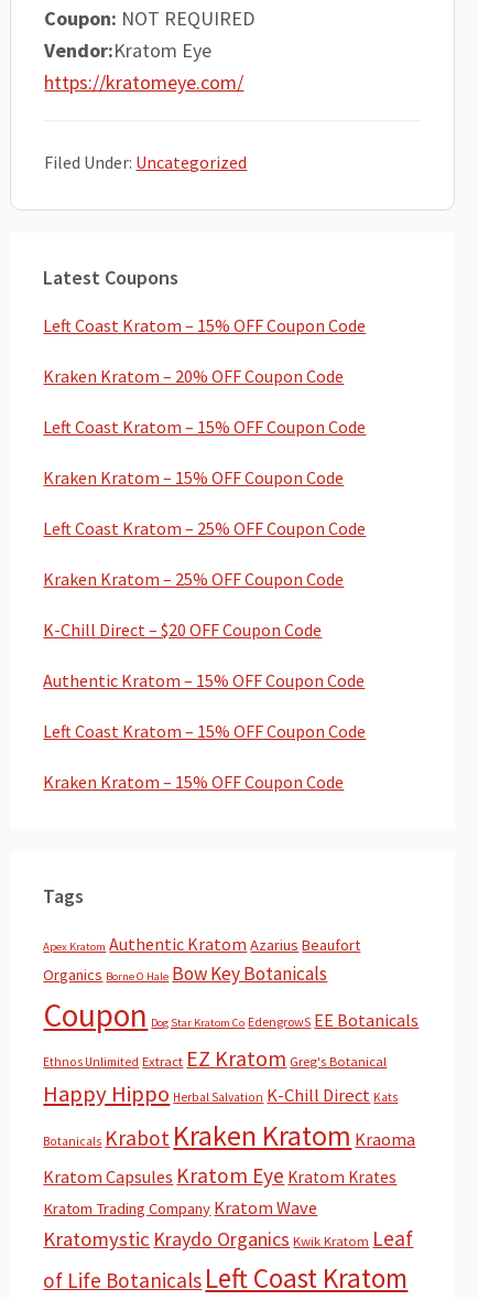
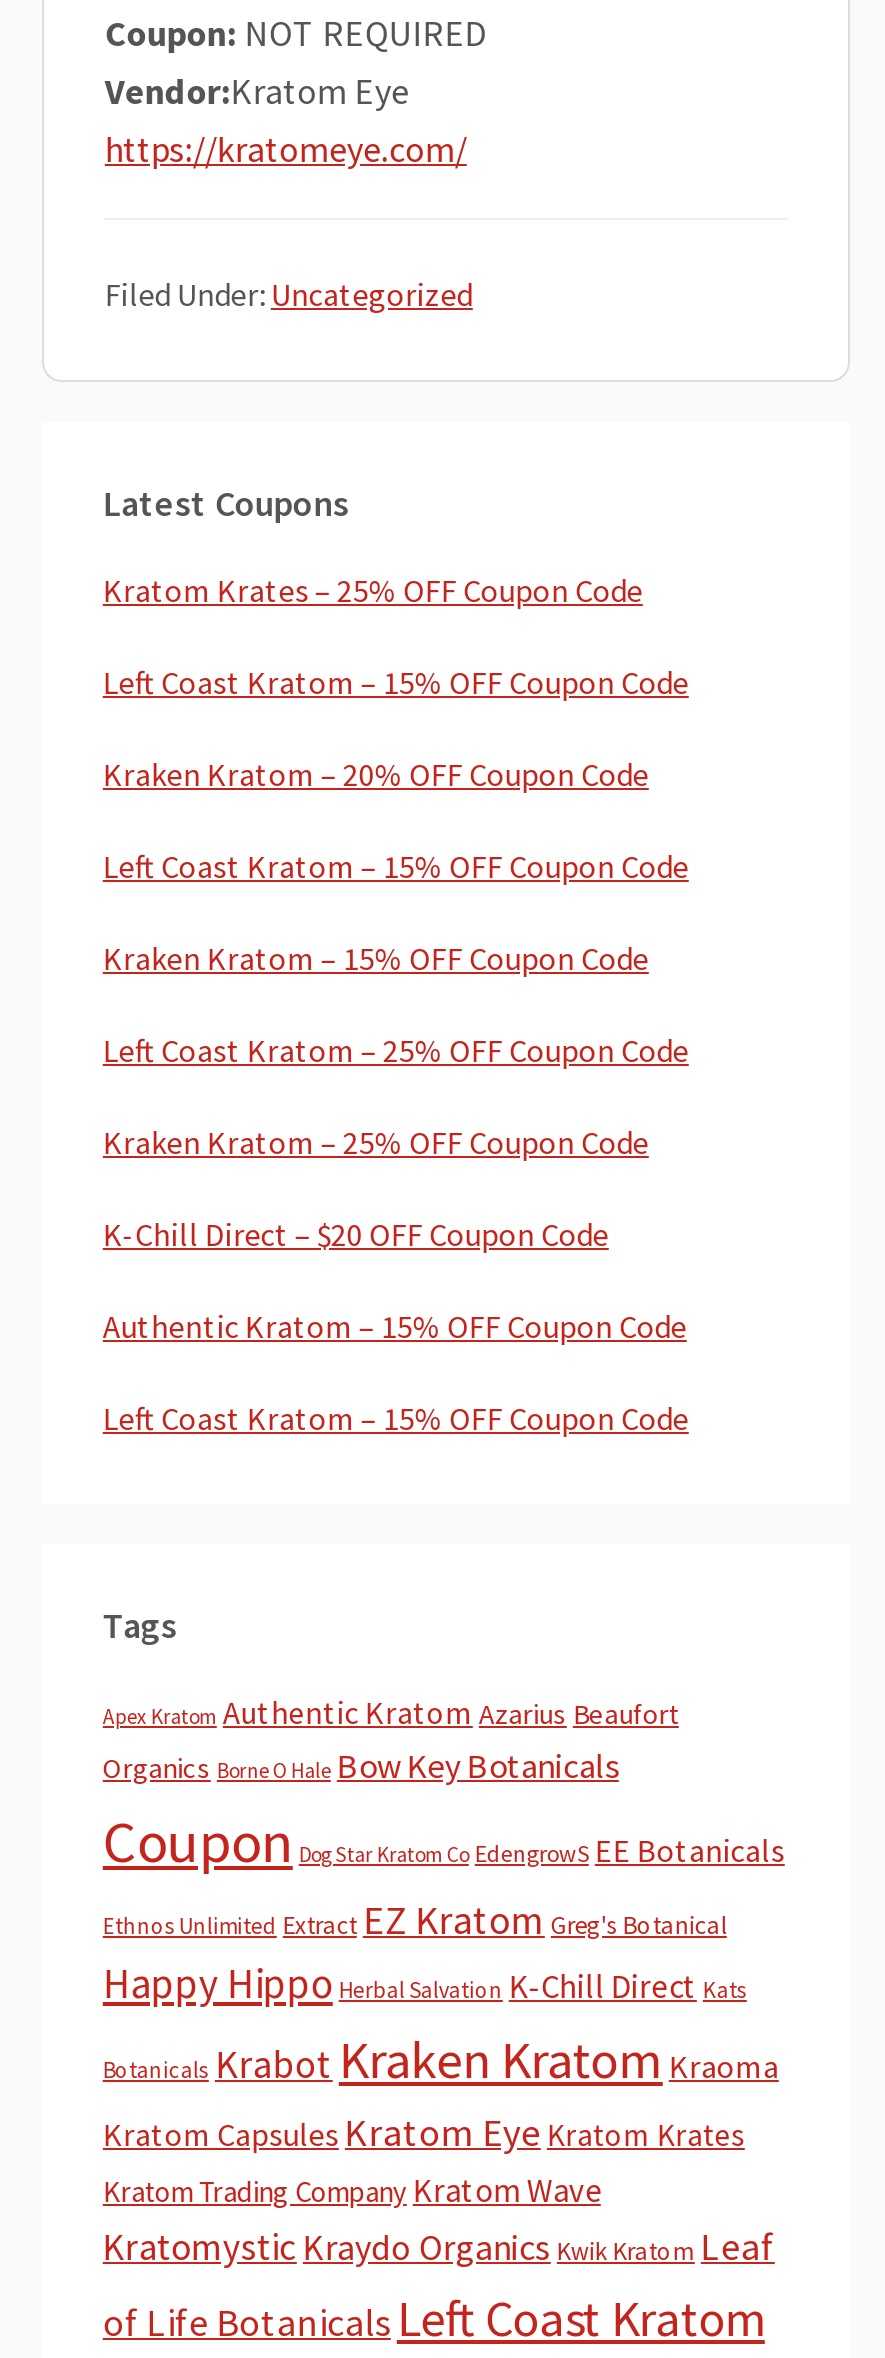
none -> [103,570,643,610] Kratom Krates – 25% OFF Coupon Code
moved [43,314,366,742] -> [103,662,689,1438]: Left Coast Kratom – 15% OFF Coupon Code | Kraken Kratom – 20% OFF Coupon Code | Left Coast Kratom – 15% OFF Coupon Code | ... | Authentic Kratom – 15% OFF Coupon Code | Left Coast Kratom – 15% OFF Coupon Code
[43,771,344,793] Kraken Kratom – 15% OFF Coupon Code -> none

